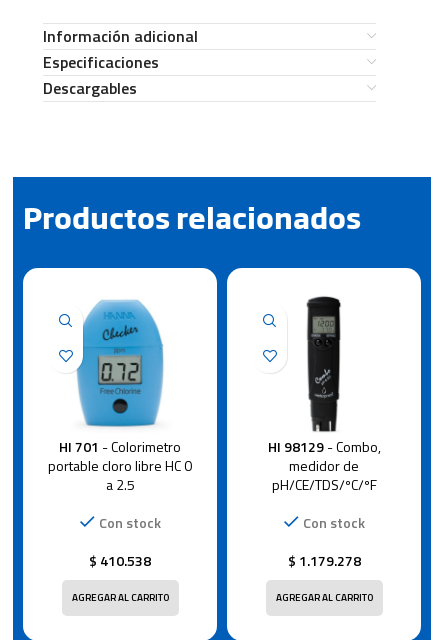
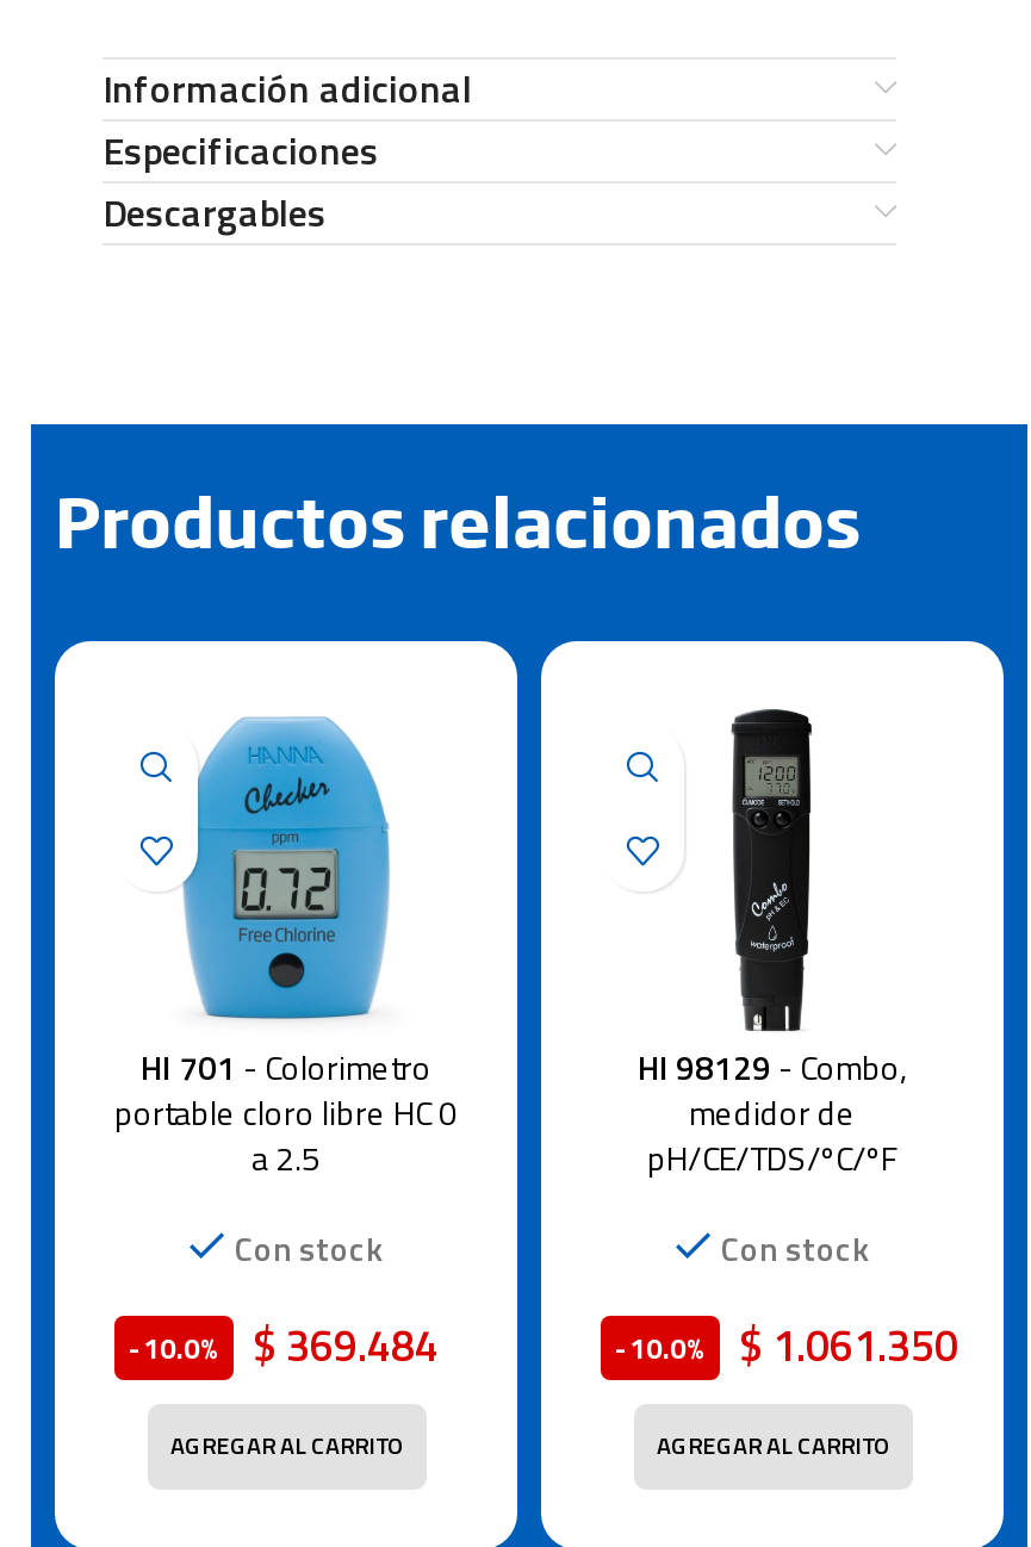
[89,550,151,571] $410.538 -> [129,1313,439,1378] -10.0% | $369.484
[287,550,360,571] $1.179.278 -> [615,1313,958,1378] -10.0% | $1.061.350

